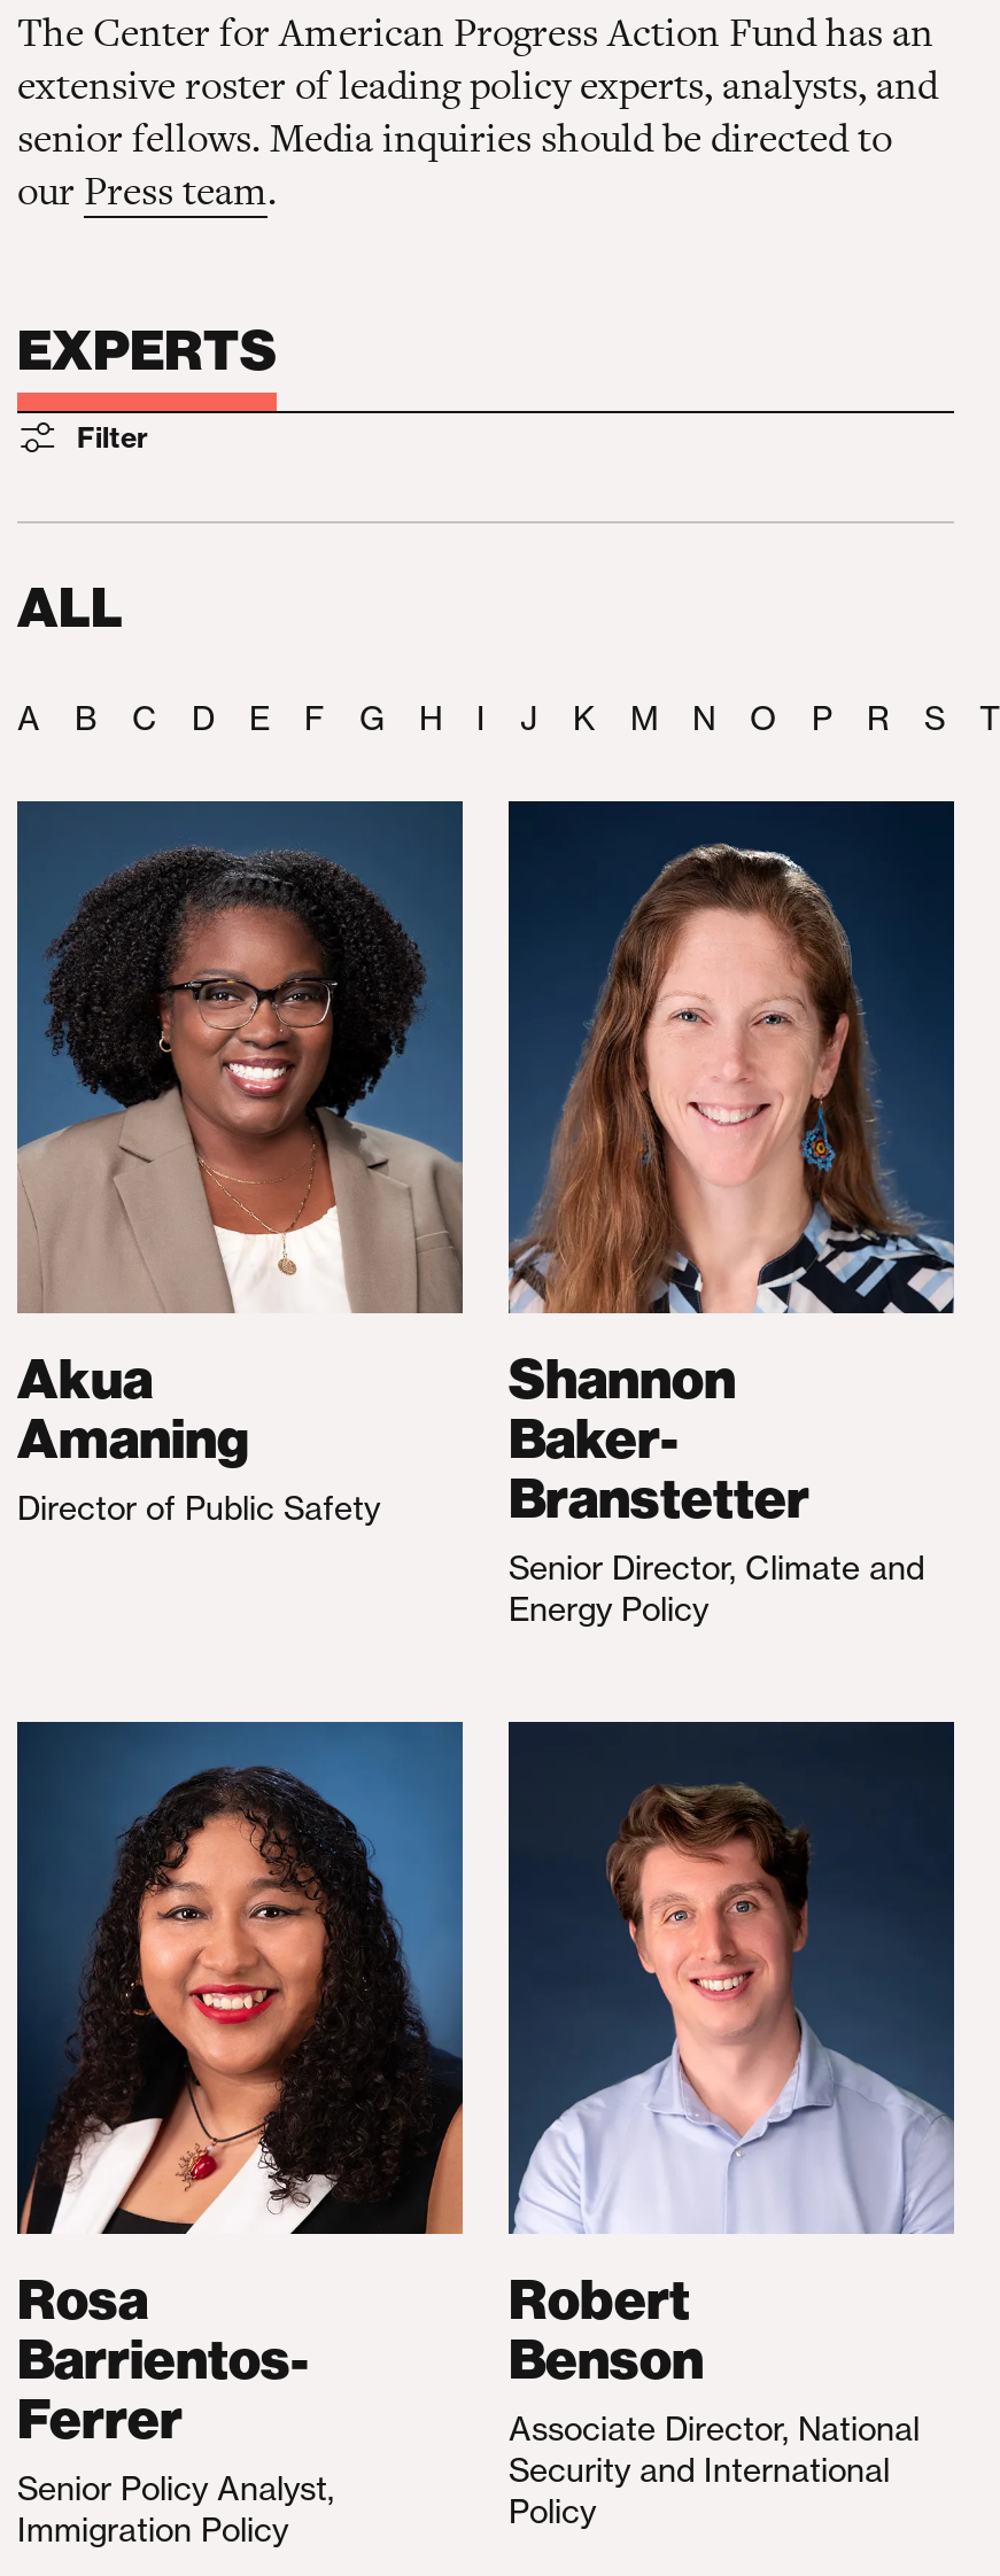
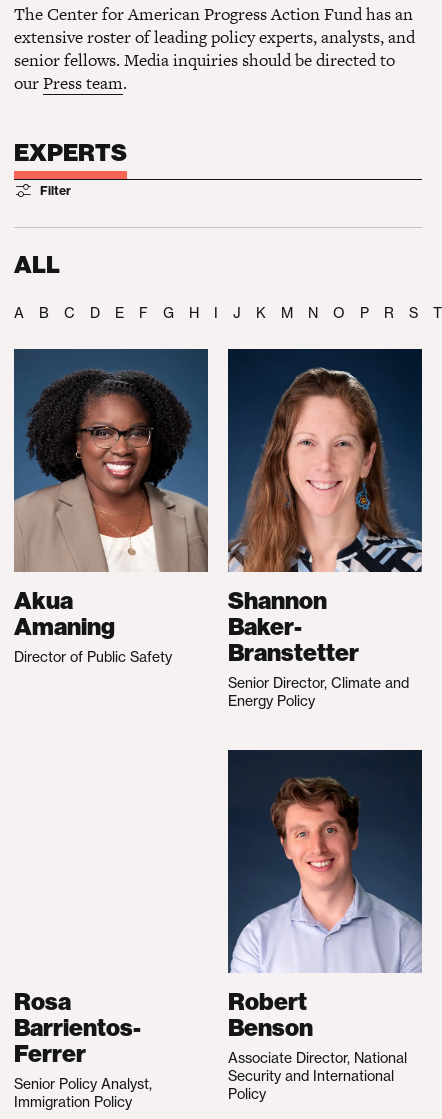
[15,1720,465,2236] [image] -> none

